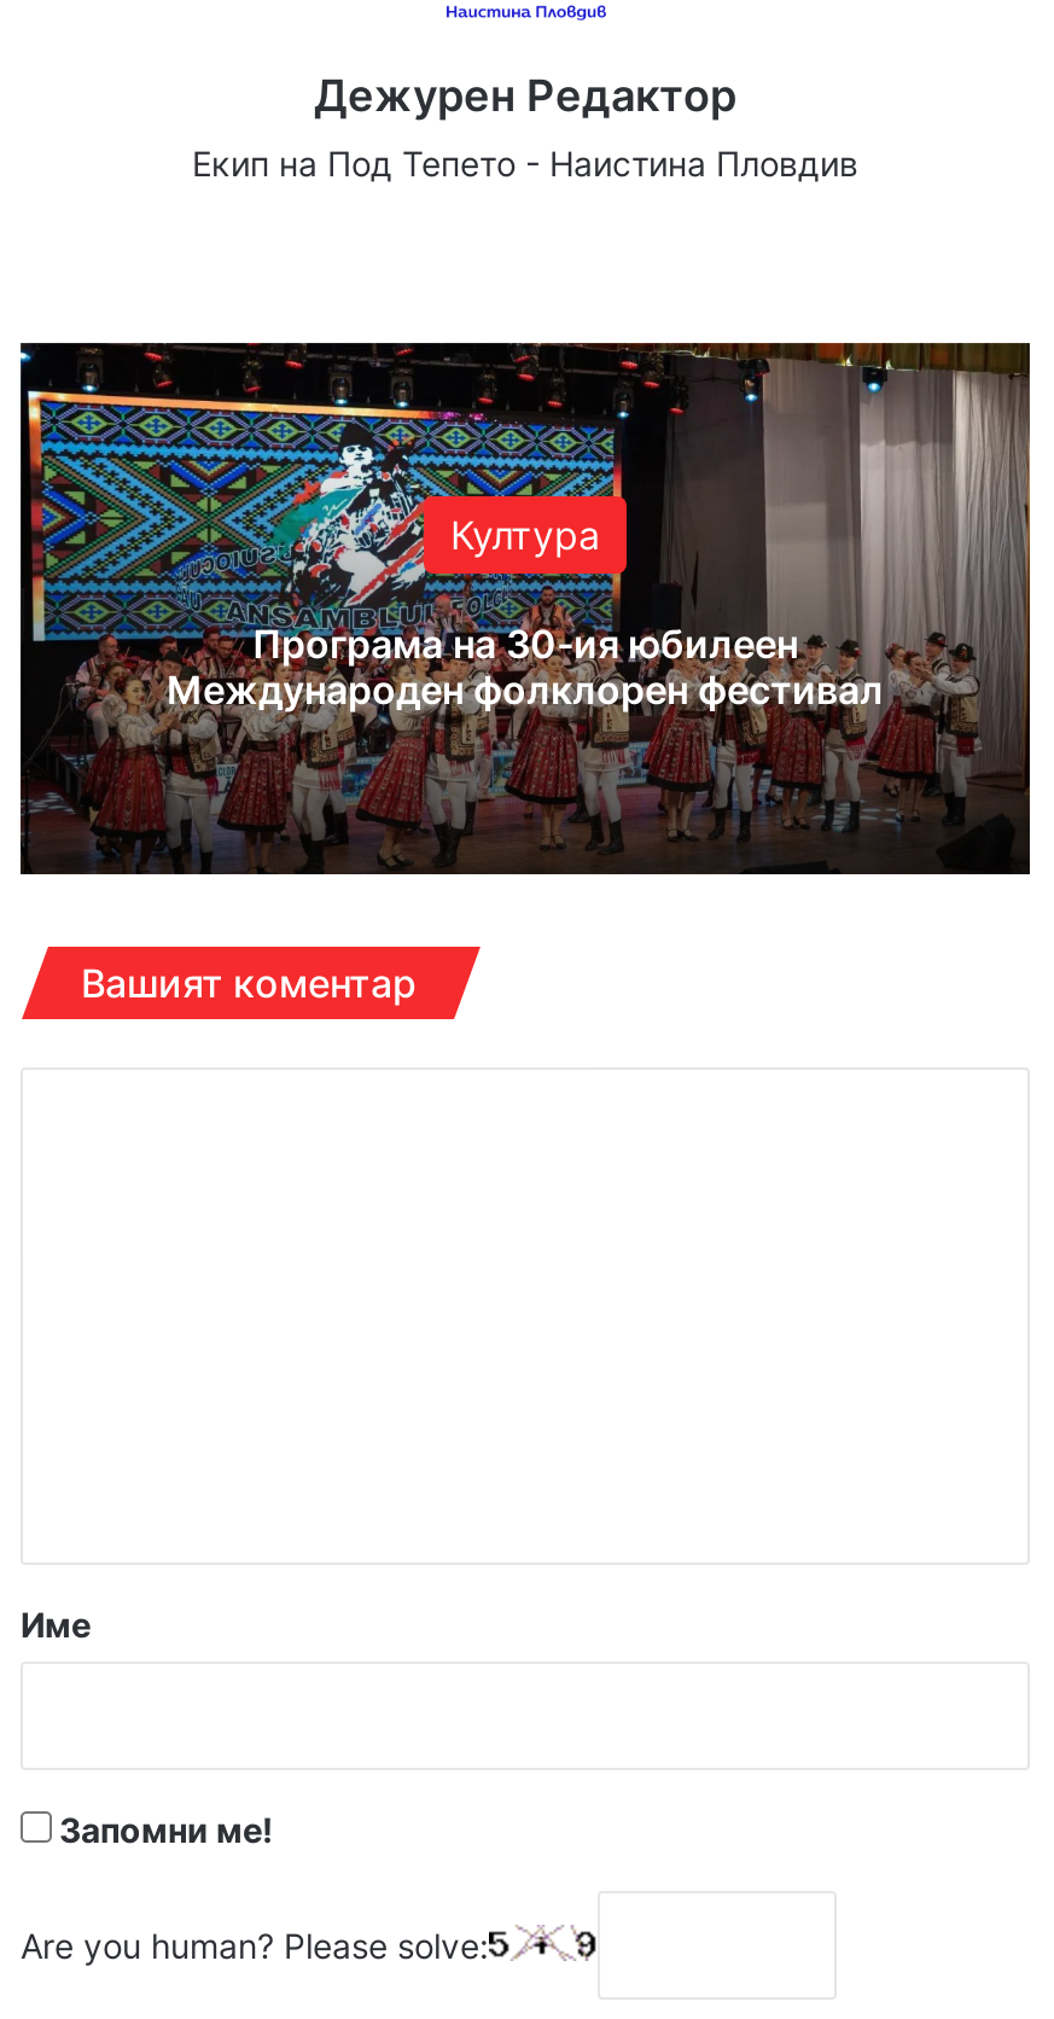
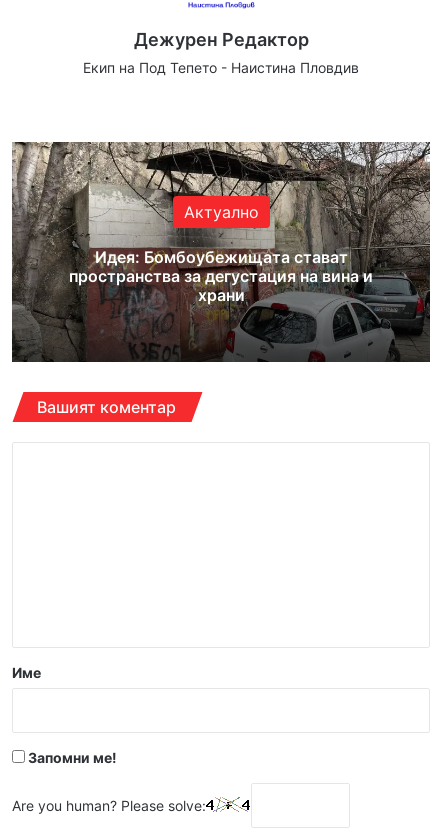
[21,341,1032,872] [image] | Култура -> [11,141,430,362] [image] | Актуално
[167,619,884,713] Програма на 30-ия юбилеен | Международен фолклорен фестивал -> [69,247,373,305] Идея: Бомбоубежищата стават | пространства за дегустация на вина и | храни

